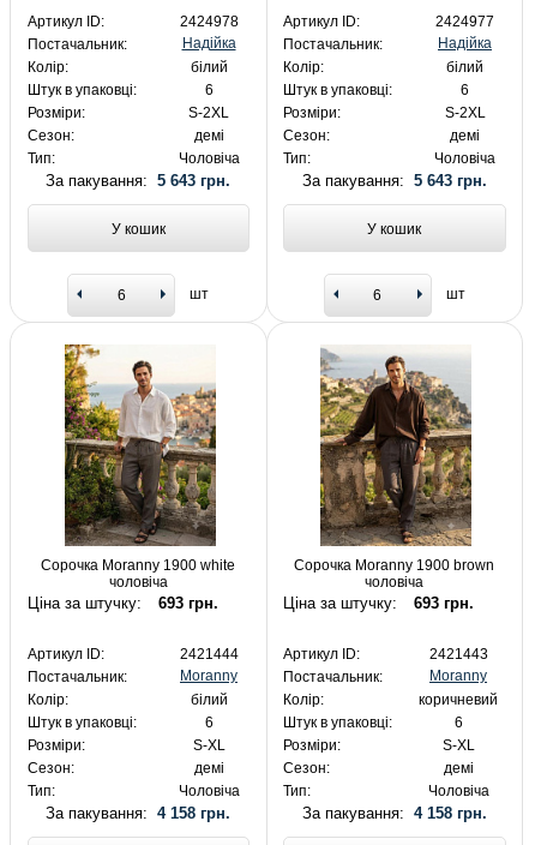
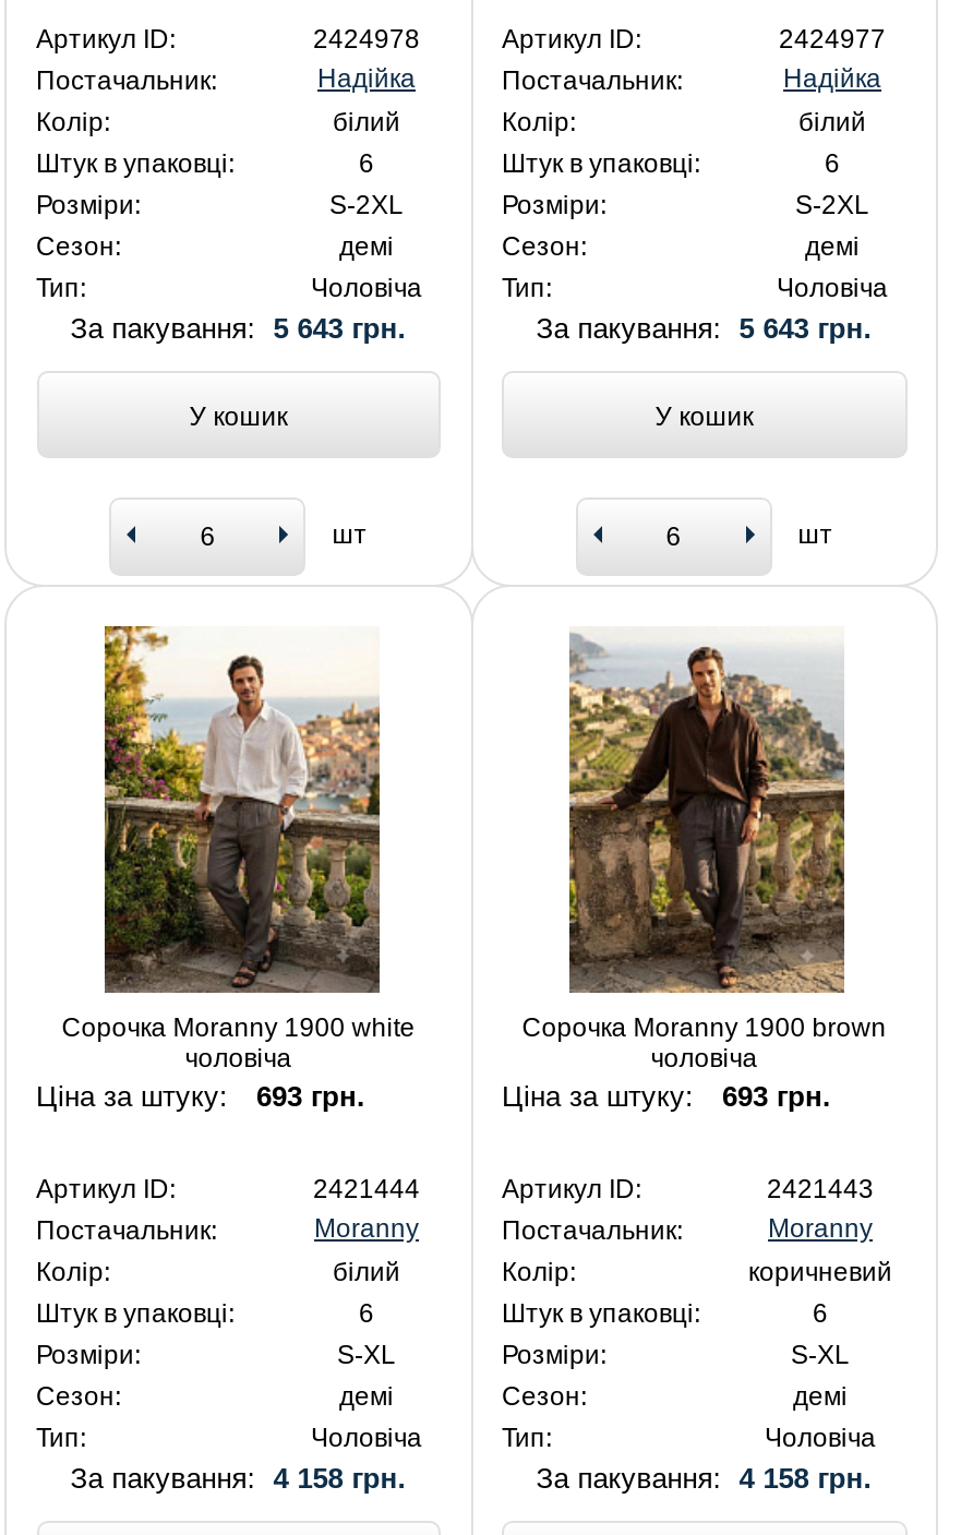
[27,594,146,612] Ціна за штучку: -> [36,1080,228,1113] Ціна за штуку:
[283,594,402,612] Ціна за штучку: -> [502,1080,694,1113] Ціна за штуку:

